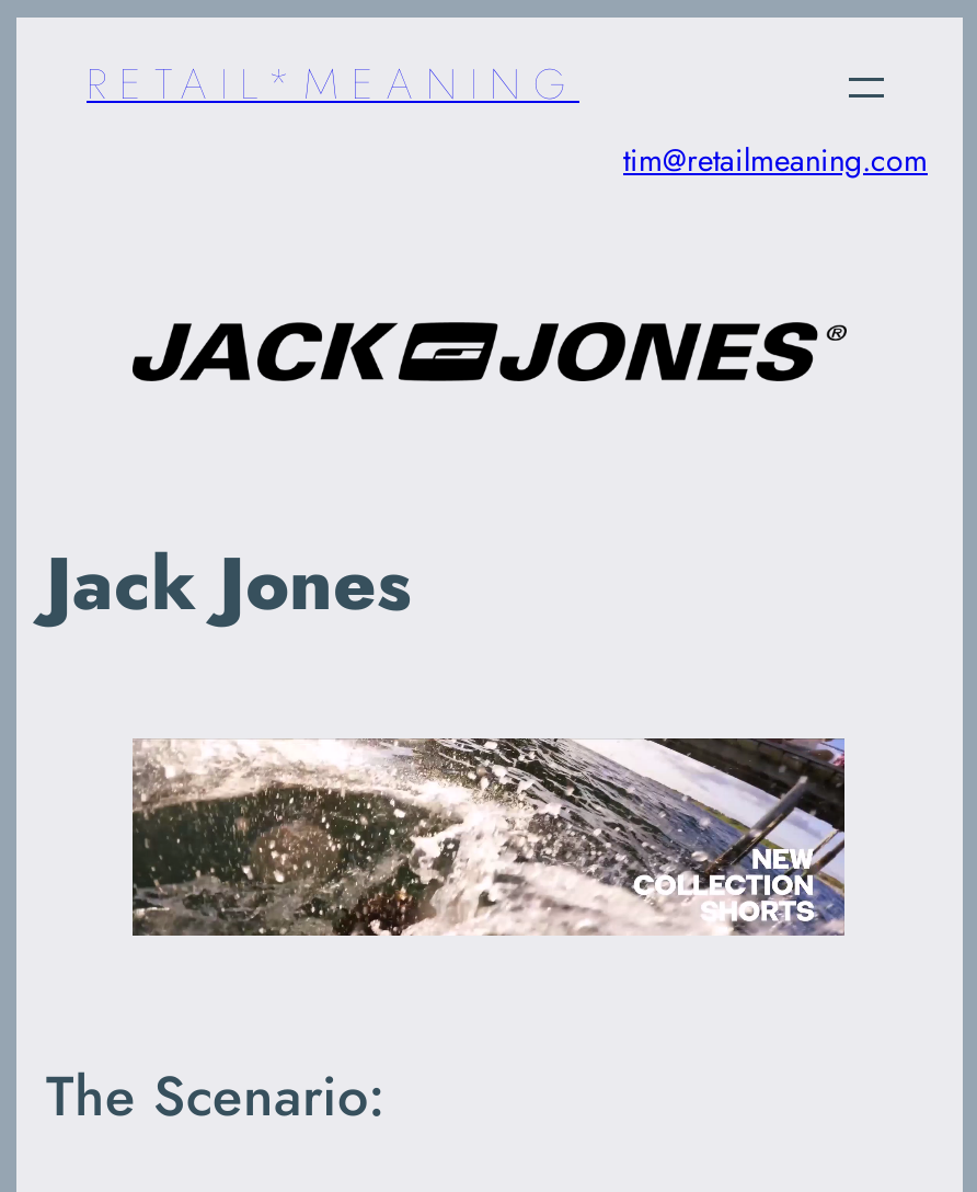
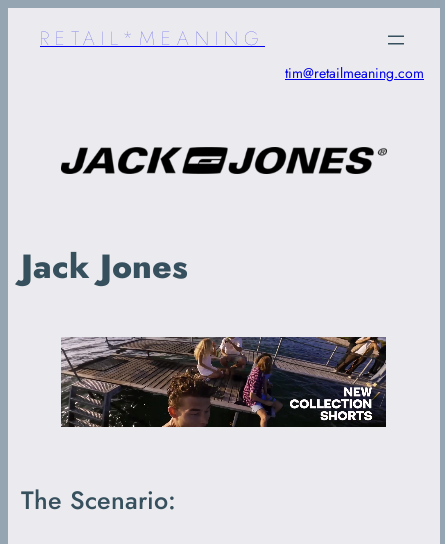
[133,736,847,938] [image] -> [61,336,387,428] [image]

